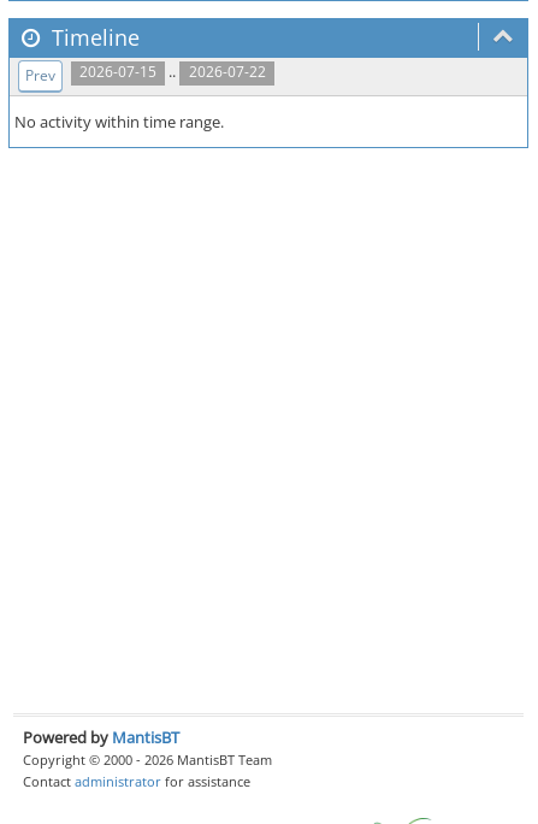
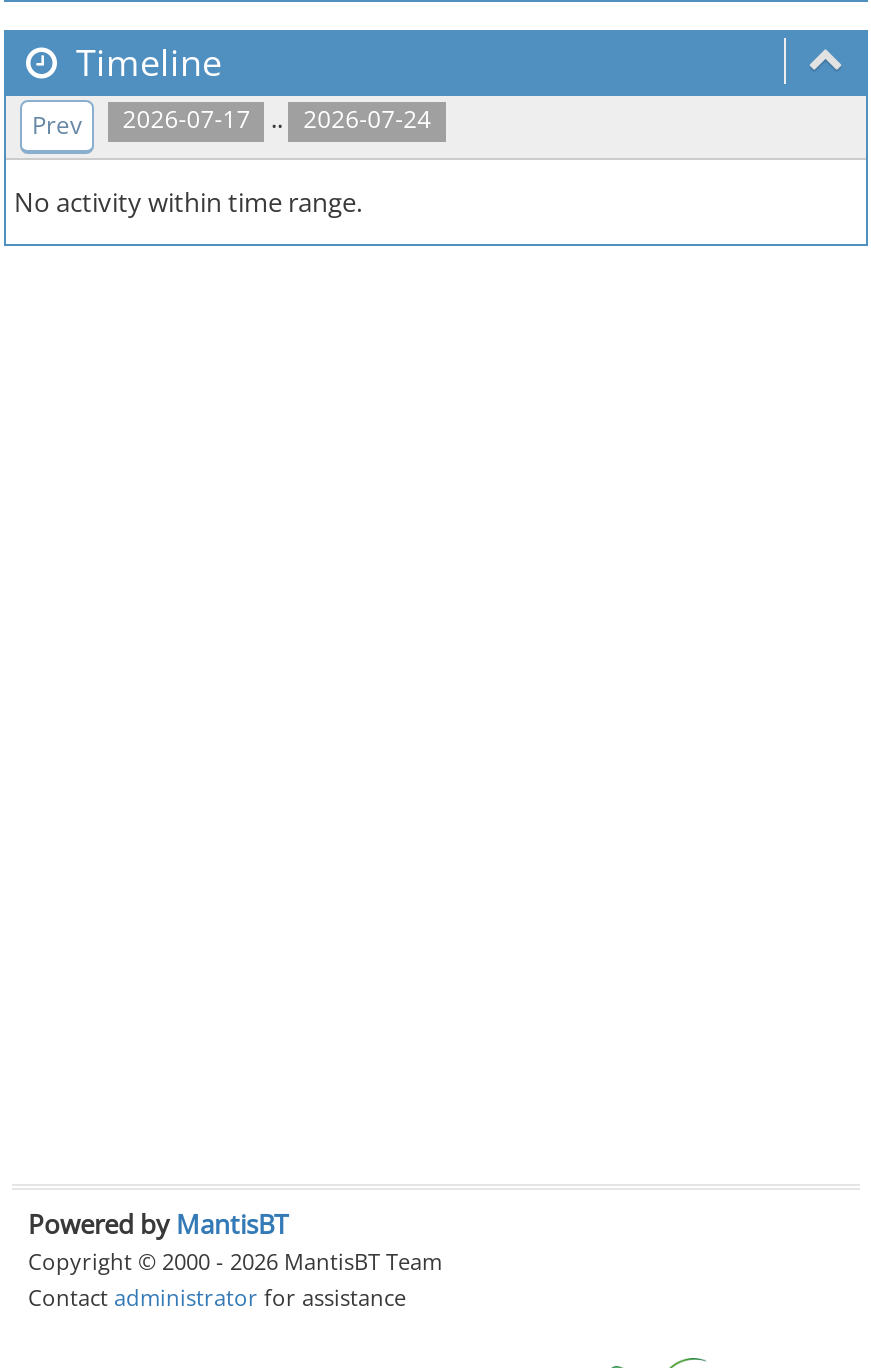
[25,60,266,86] Prev 2026-07-15 .. 2026-07-22 -> [32,100,431,142] Prev 2026-07-17 .. 2026-07-24

